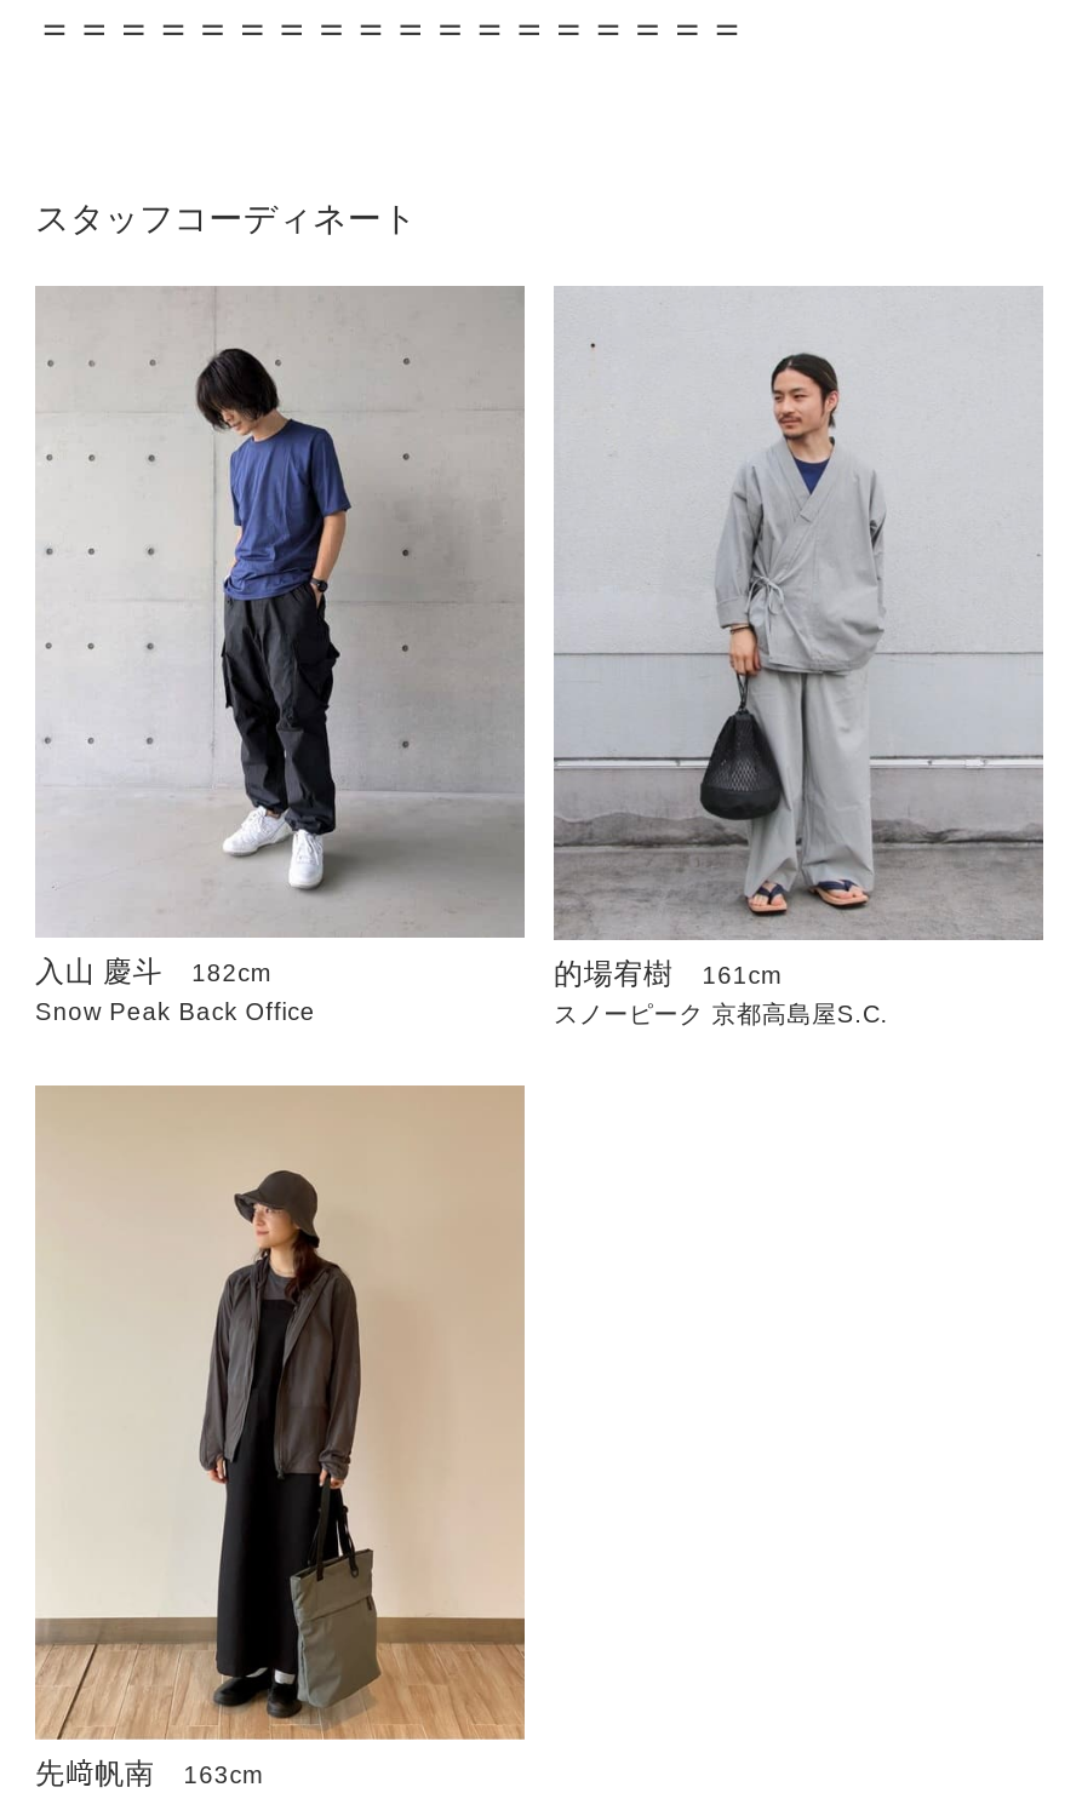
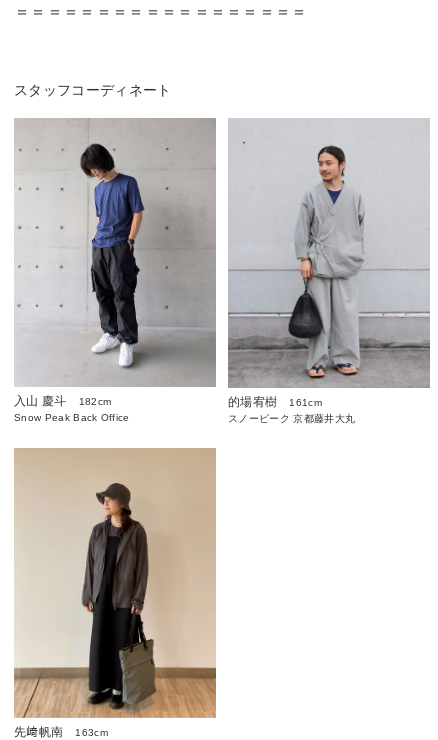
[554,1000,888,1027] スノーピーク 京都高島屋S.C. -> [228,413,355,424] スノーピーク 京都藤井大丸

